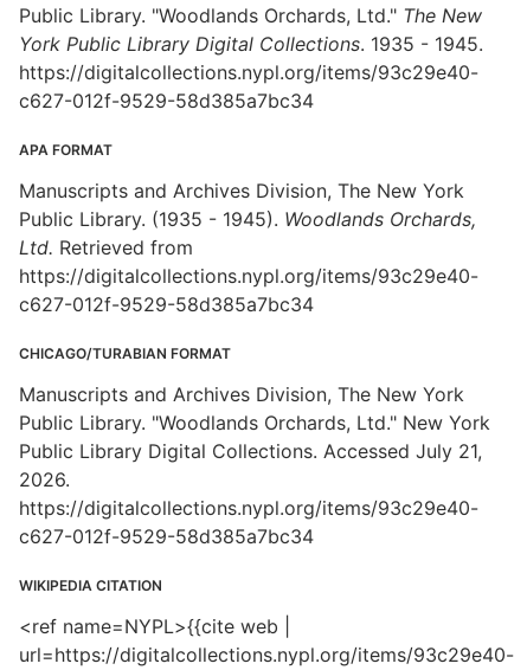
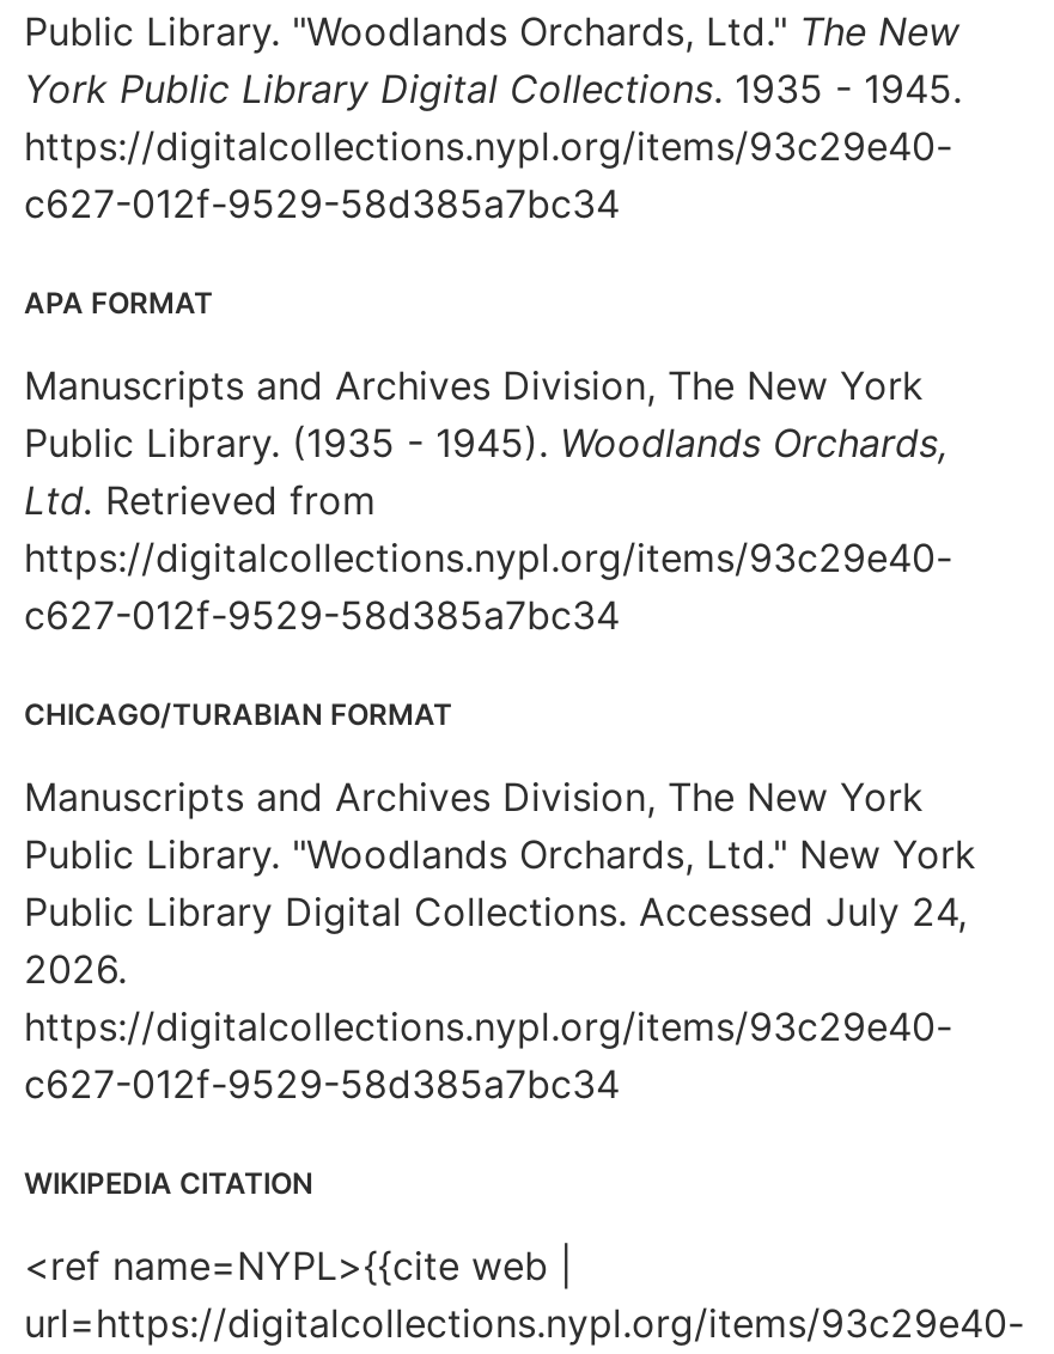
[19,439,482,463] Public Library Digital Collections. Accessed July 21, -> [24,888,967,935] Public Library Digital Collections. Accessed July 24,

